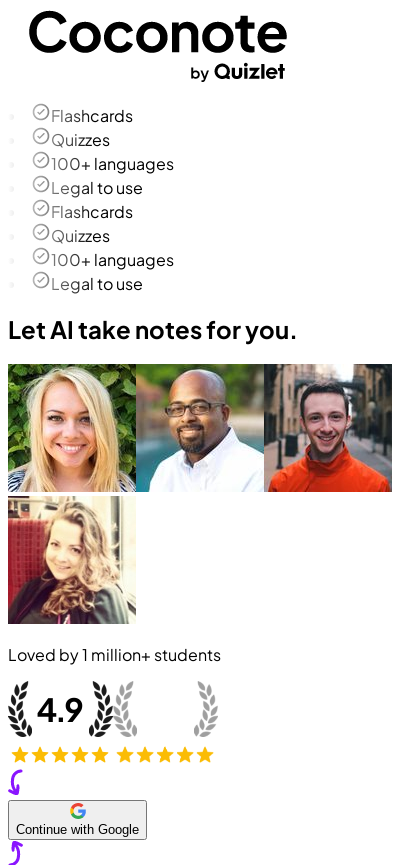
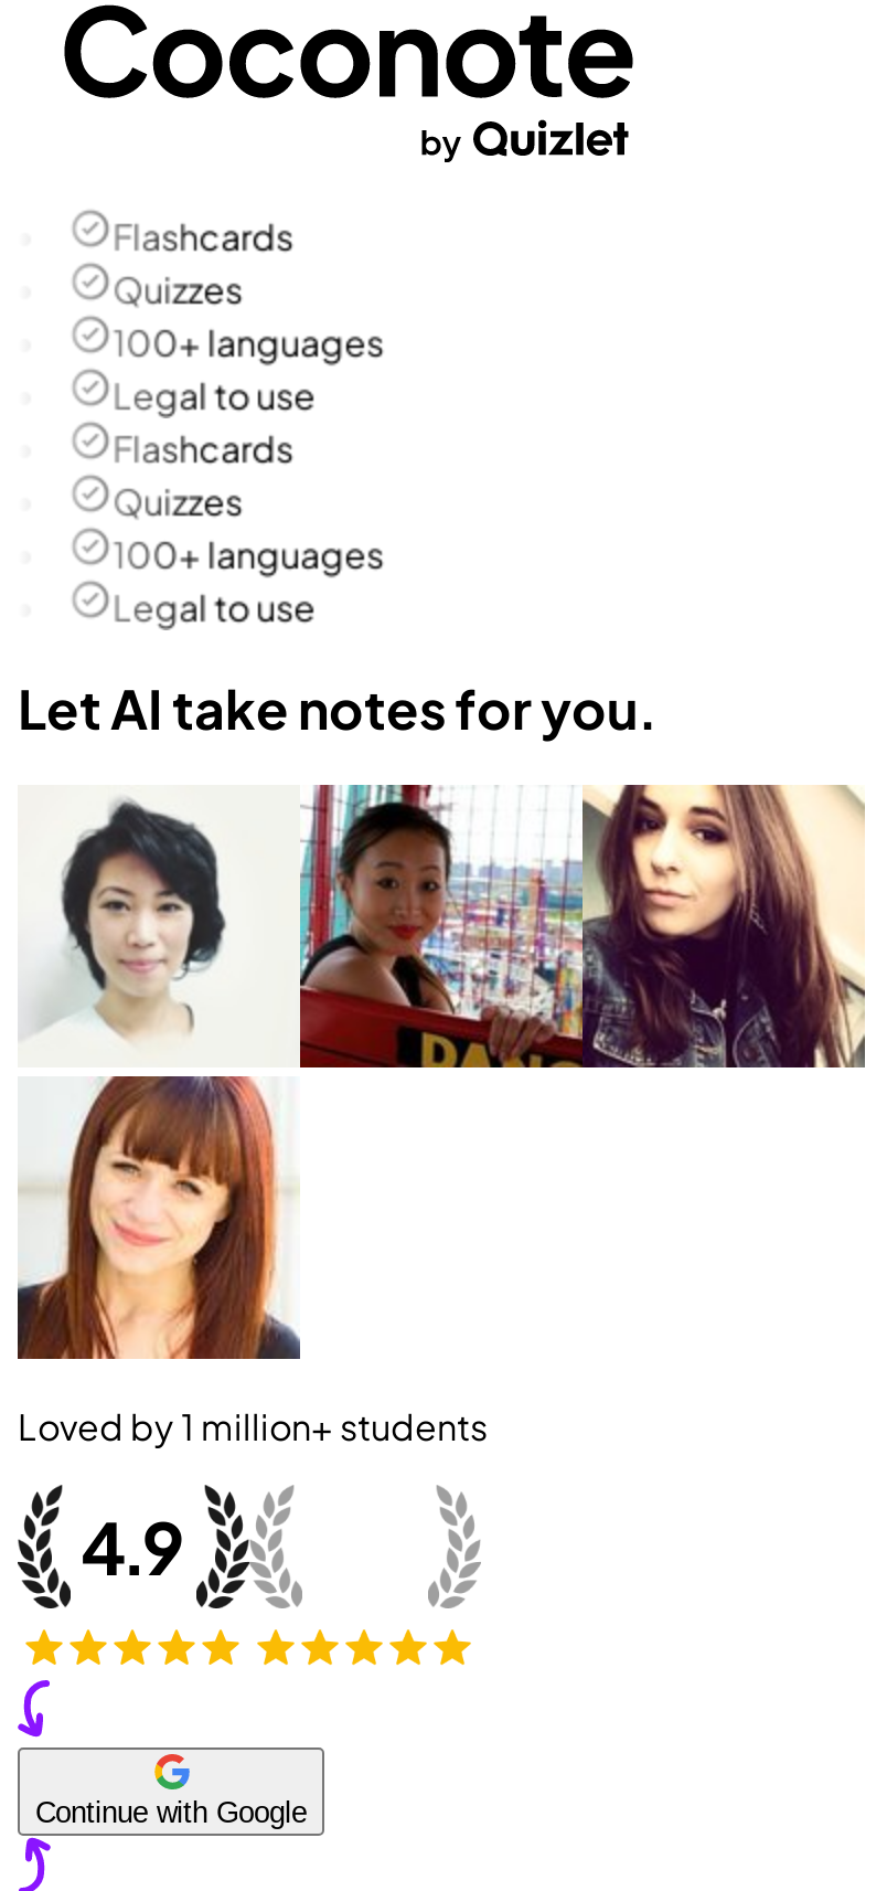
[7,363,393,625] [image] -> [15,783,865,1361] [image]

